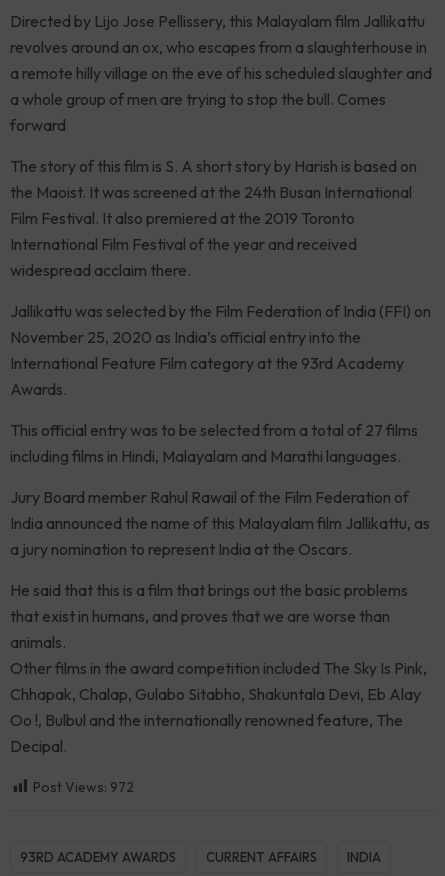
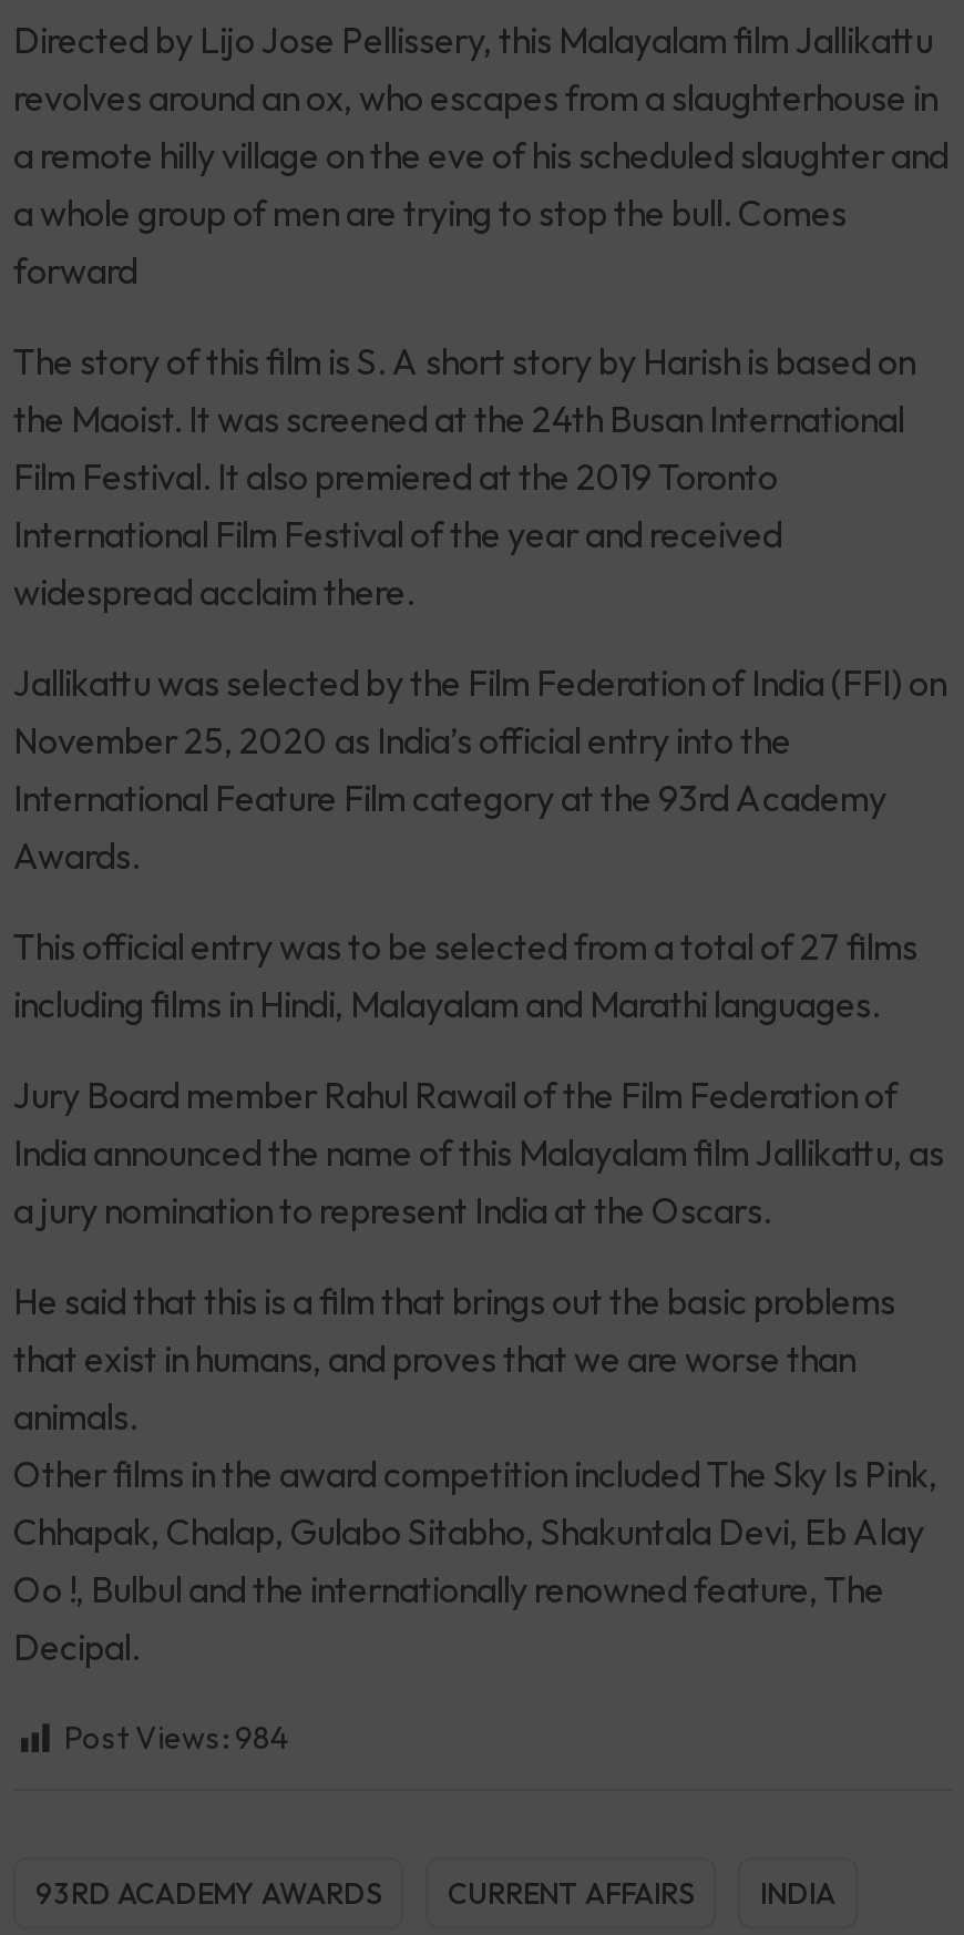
[33,778,134,796] Post Views: 972 -> [64,1717,288,1757] Post Views: 984

